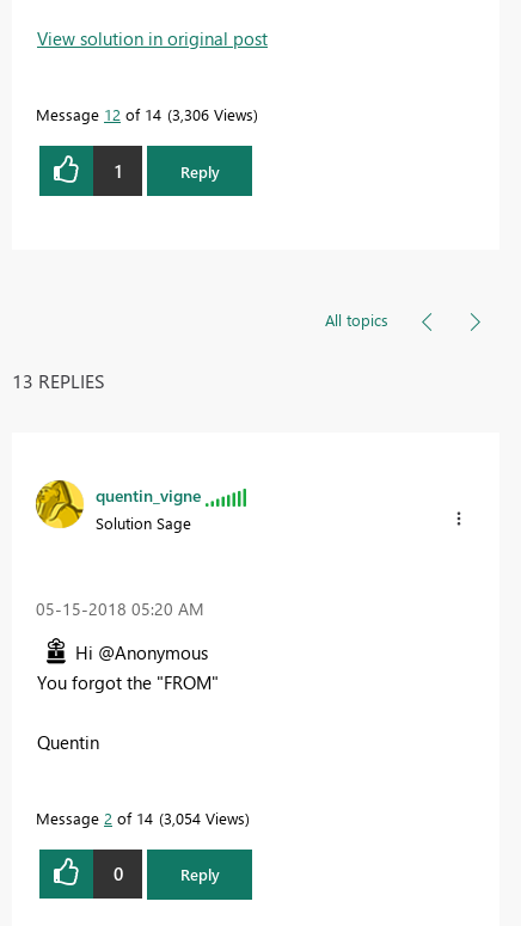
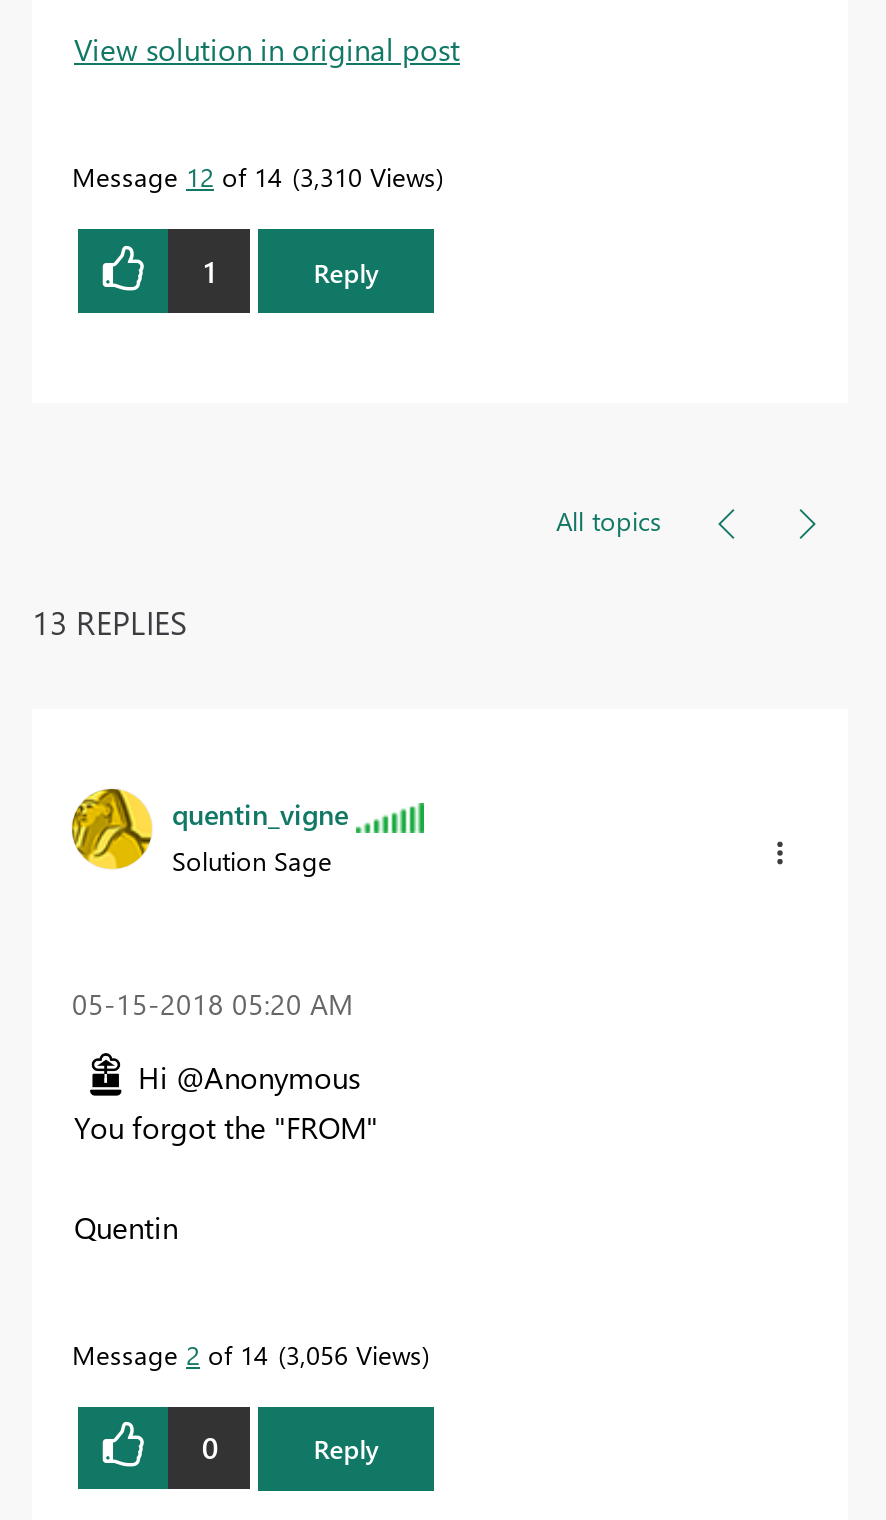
[36,104,253,124] Message 12 of 14 3,306 Views -> [72,159,436,193] Message 12 of 14 3,310 Views
[36,807,245,827] Message 2 of 14 3,054 Views -> [72,1336,422,1370] Message 2 of 14 3,056 Views

